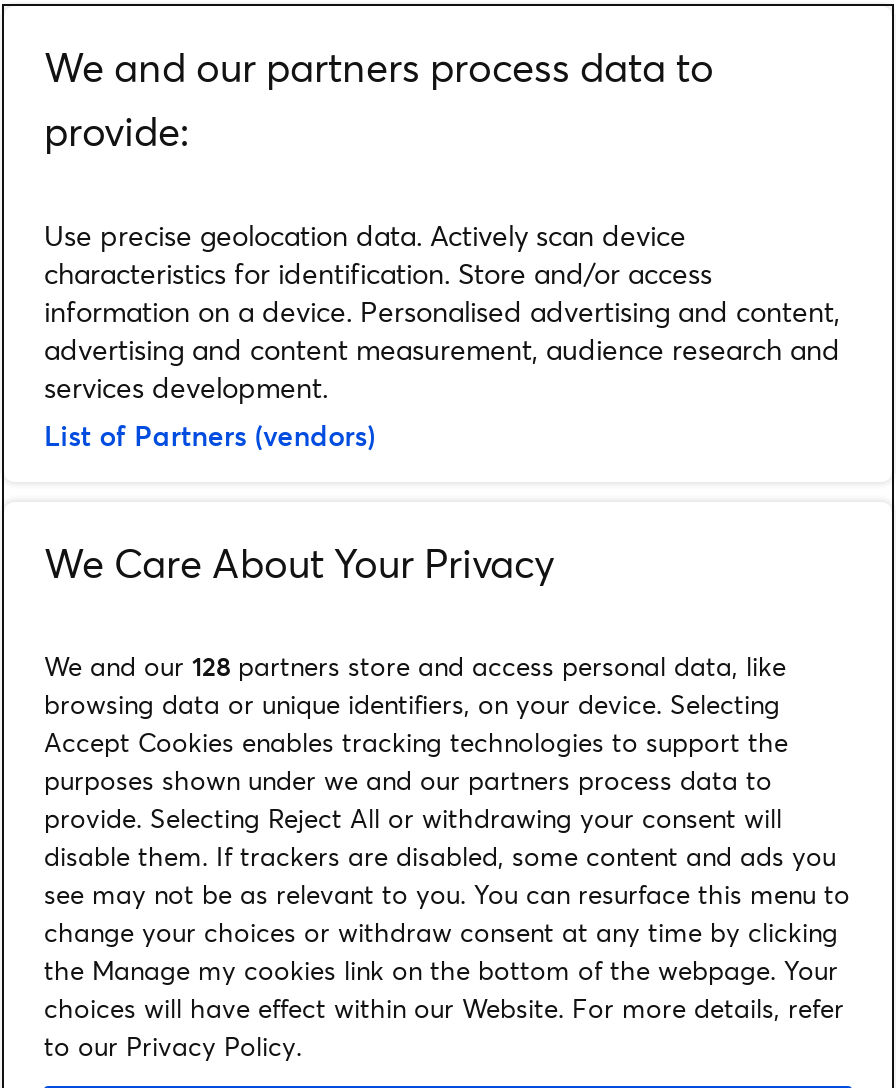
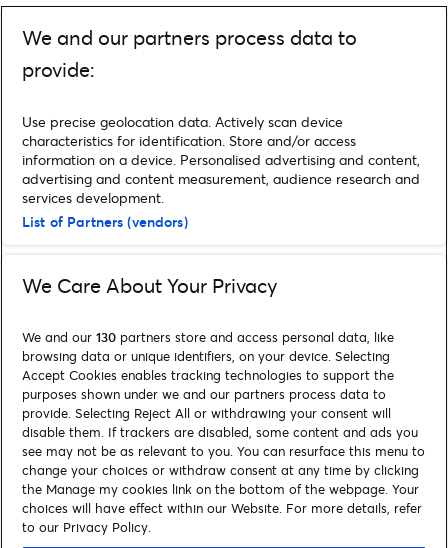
[44,648,786,684] We and our 128 partners store and access personal data, like -> [22,328,394,346] We and our 130 partners store and access personal data, like

